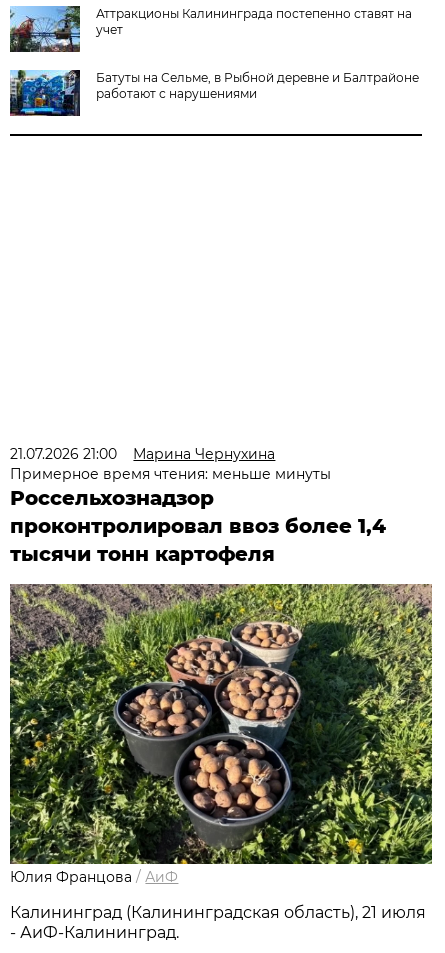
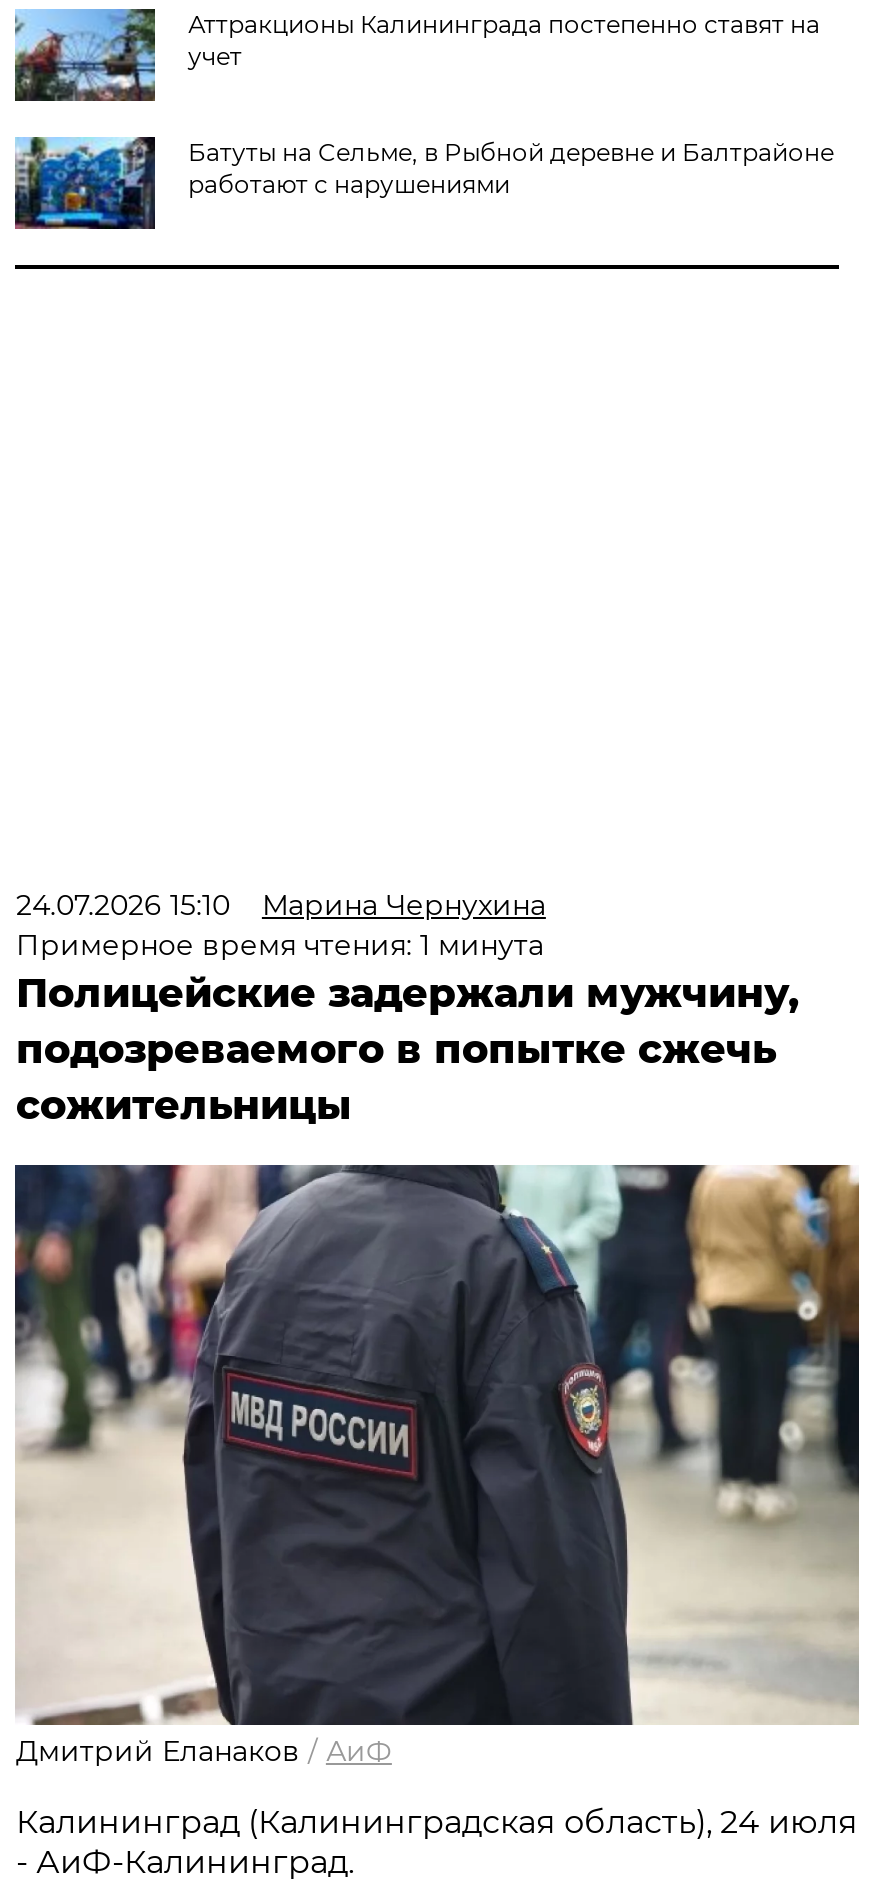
[10,445,275,463] 21.07.2026 21:00 Марина Чернухина -> [16,887,546,923] 24.07.2026 15:10 Марина Чернухина
[10,465,386,566] Примерное время чтения: меньше минуты | Россельхознадзор | проконтролировал ввоз более 1,4 | тысячи тонн картофеля -> [16,927,800,1129] Примерное время чтения: 1 минута | Полицейские задержали мужчину, | подозреваемого в попытке сжечь | сожительницы
[9,583,433,886] [image] | Юлия Францова / АиФ -> [13,1163,861,1769] [image] | Дмитрий Еланаков / АиФ
[10,903,426,922] Калининград (Калининградская область), 21 июля -> [16,1803,858,1841] Калининград (Калининградская область), 24 июля

